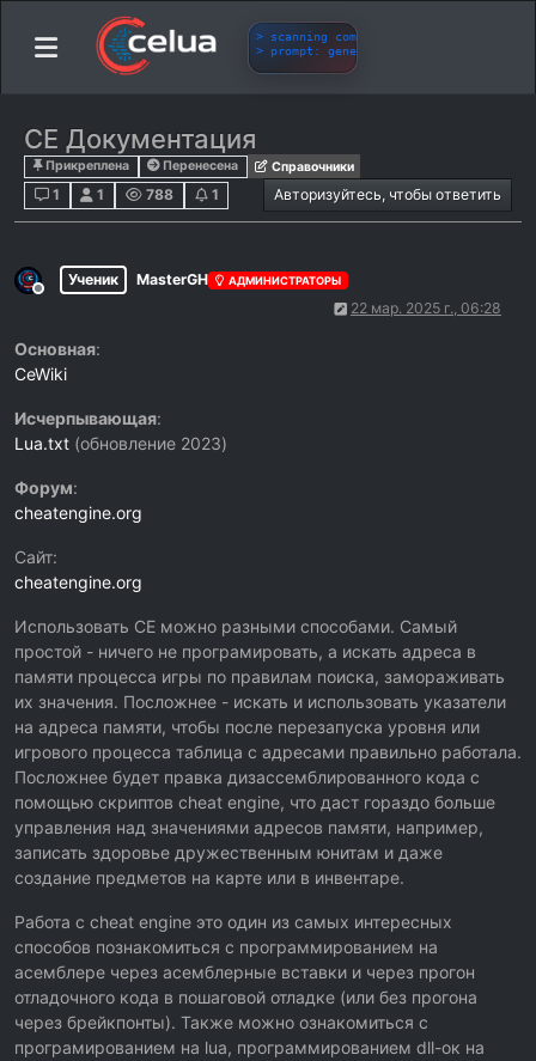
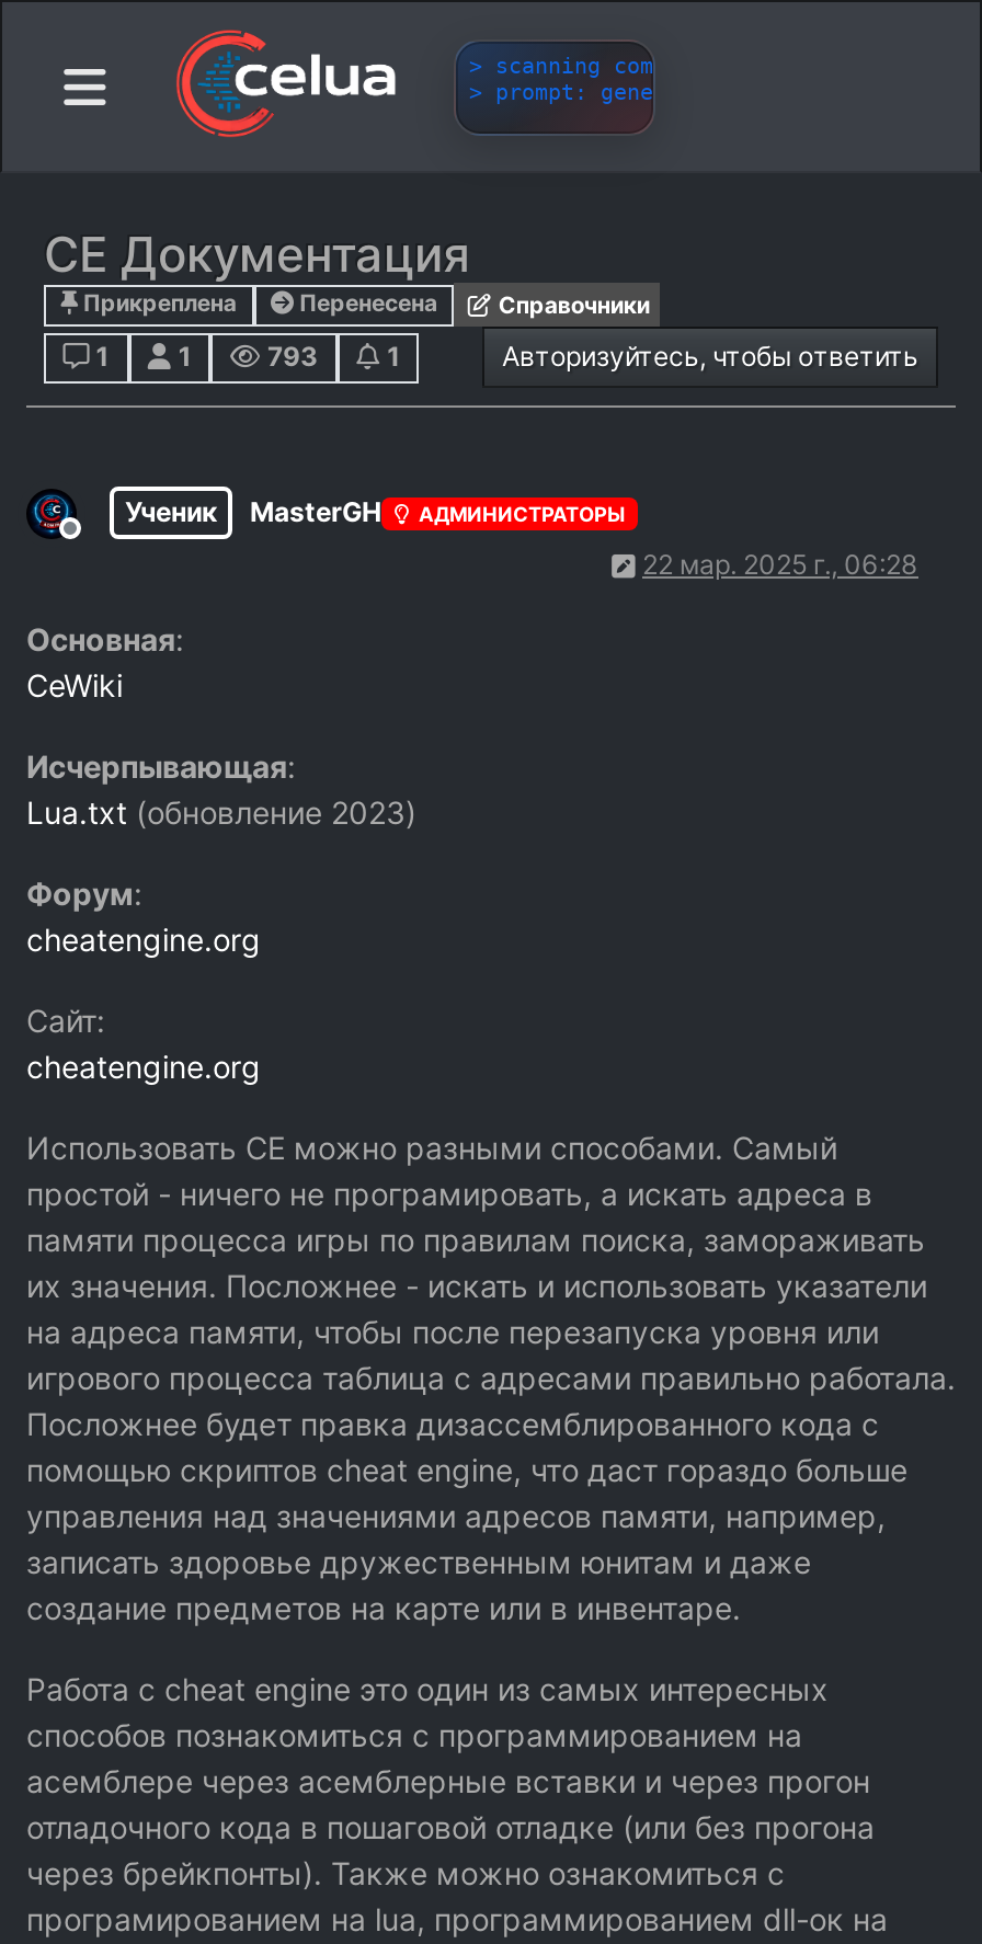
[146,186,173,204] 788 -> [267,340,318,373] 793

